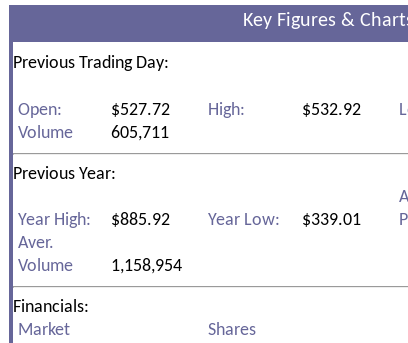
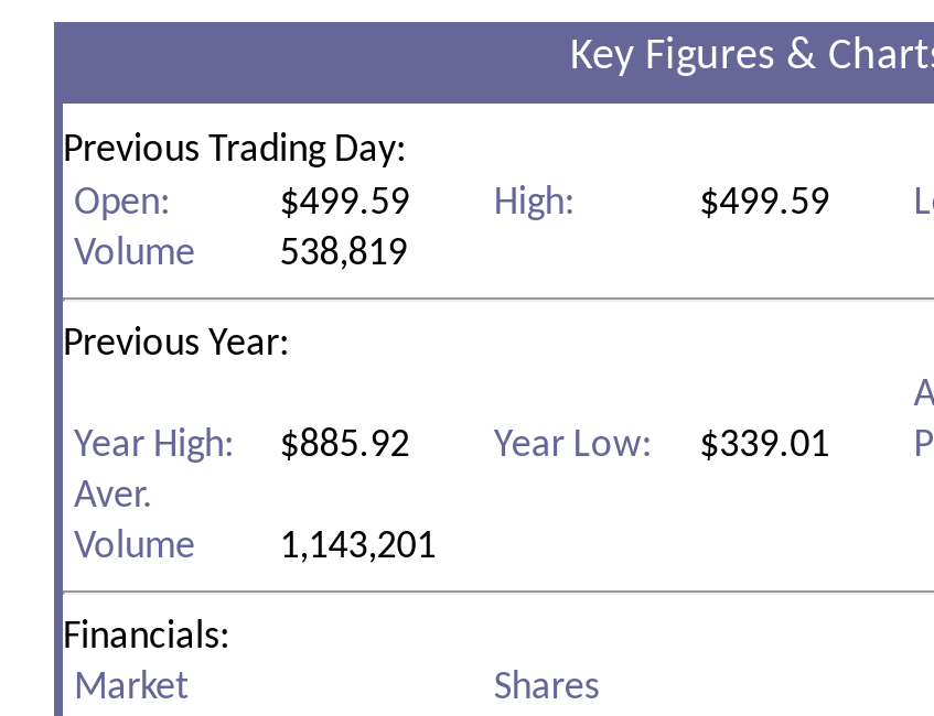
[111,101,170,120] $527.72 -> [279,183,410,225] $499.59
[302,101,361,120] $532.92 -> [699,183,829,225] $499.59
[111,124,169,143] 605,711 -> [279,234,407,275] 538,819
[111,257,182,276] 1,158,954 -> [279,527,436,568] 1,143,201

